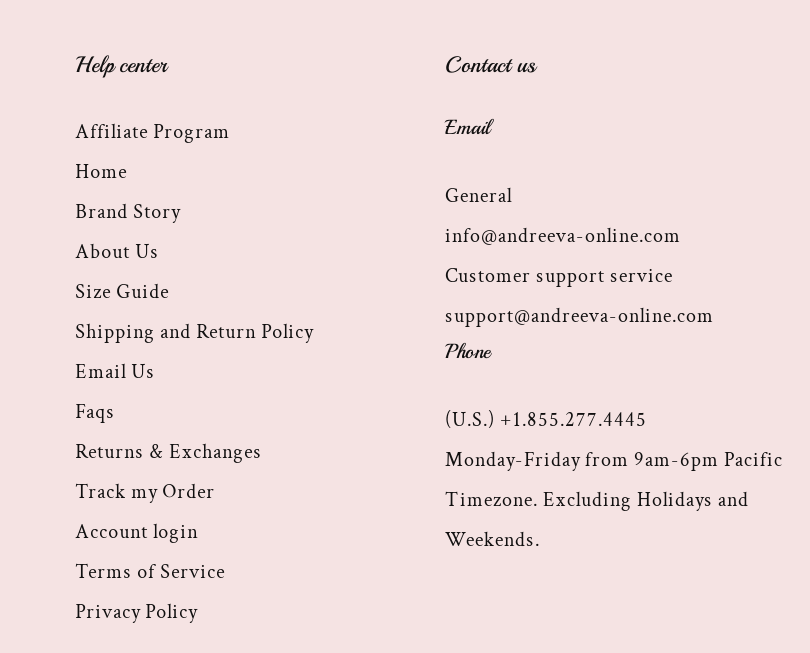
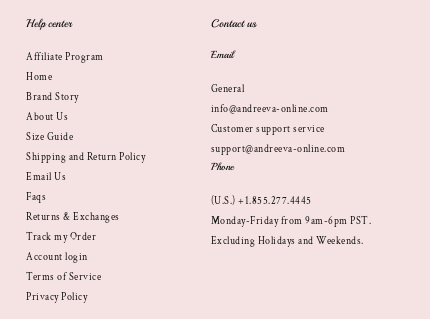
[445,446,783,554] Monday-Friday from 9am-6pm Pacific | Timezone. Excluding Holidays and | Weekends. -> [211,214,371,248] Monday-Friday from 9am-6pm PST. | Excluding Holidays and Weekends.

